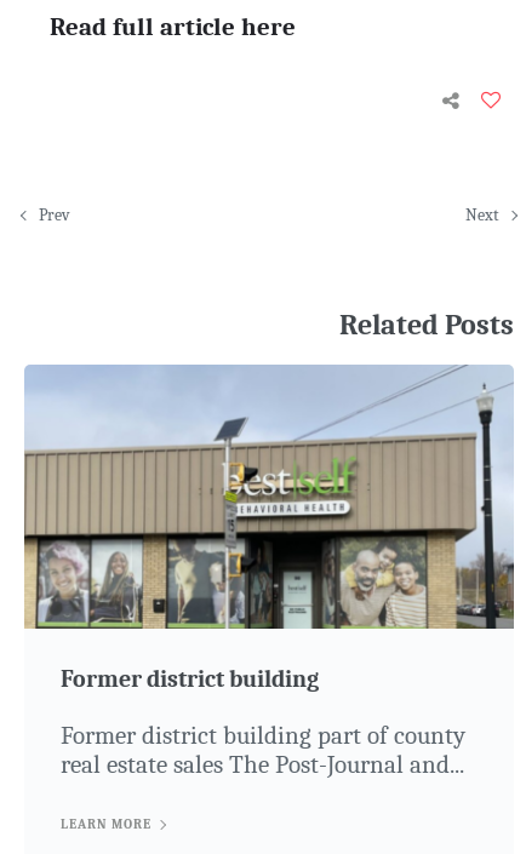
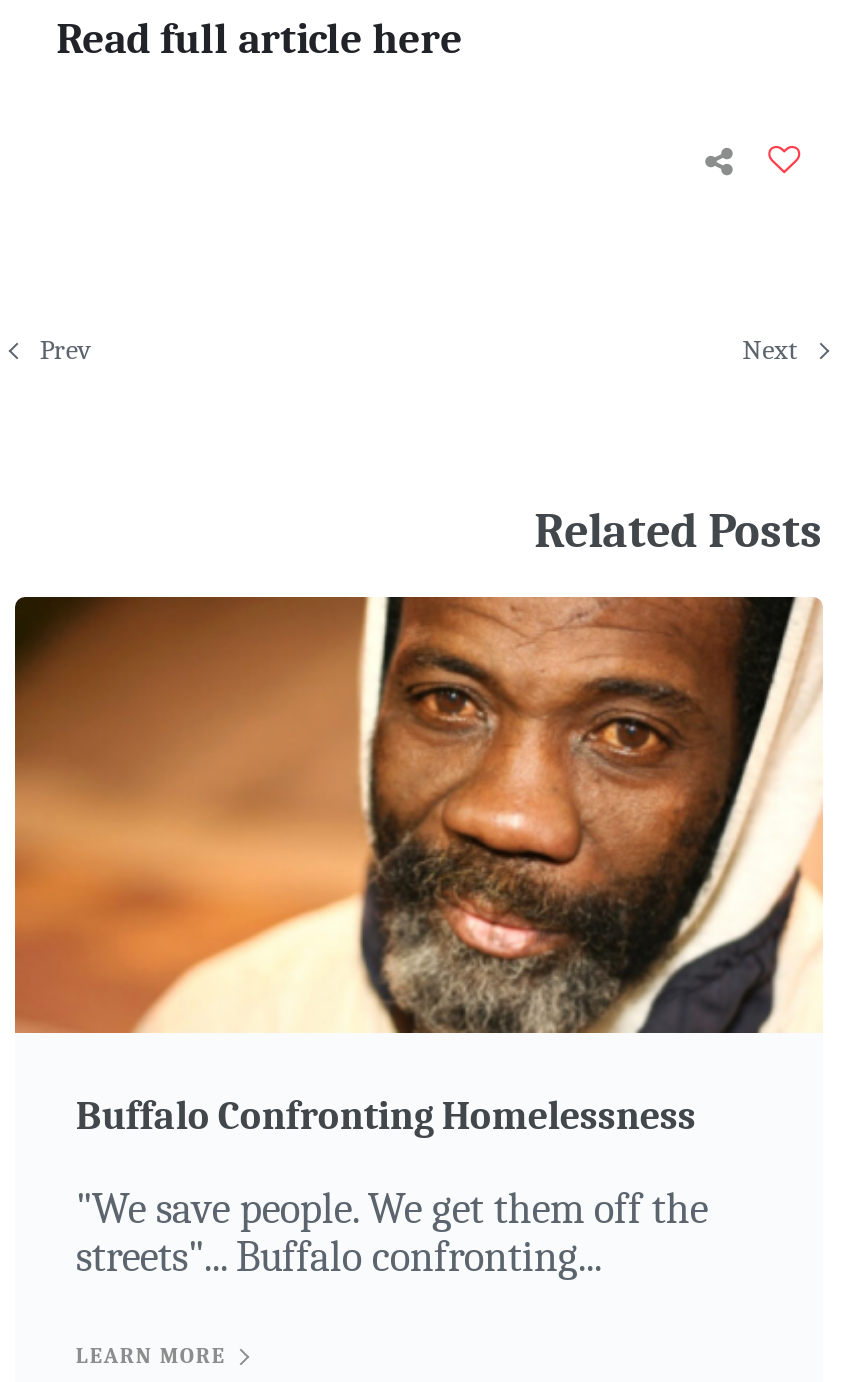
[23,365,515,693] [image] | Former district building -> [13,595,823,1138] [image] | Buffalo Confronting Homelessness
[61,720,466,779] Former district building part of county | real estate sales The Post-Journal and... -> [76,1184,708,1280] "We save people. We get them off the | streets"... Buffalo confronting...

